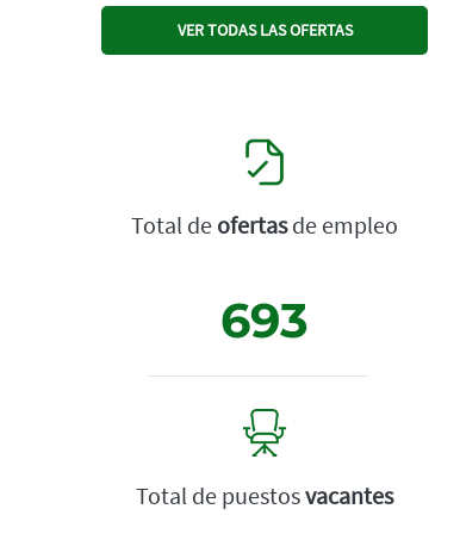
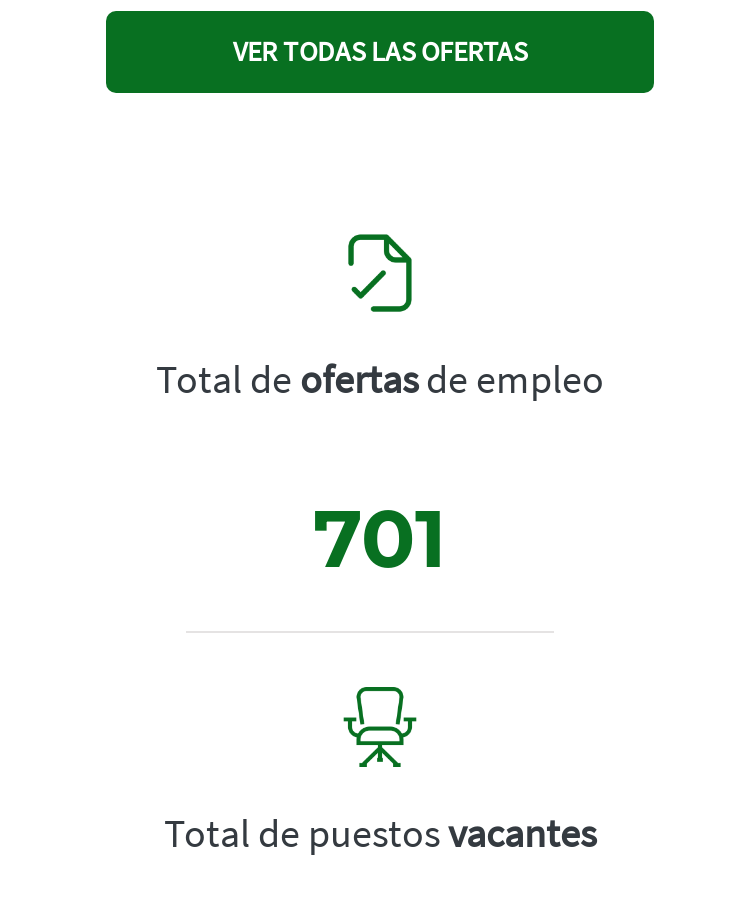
[220,291,309,350] 693 -> [313,488,447,586] 701

